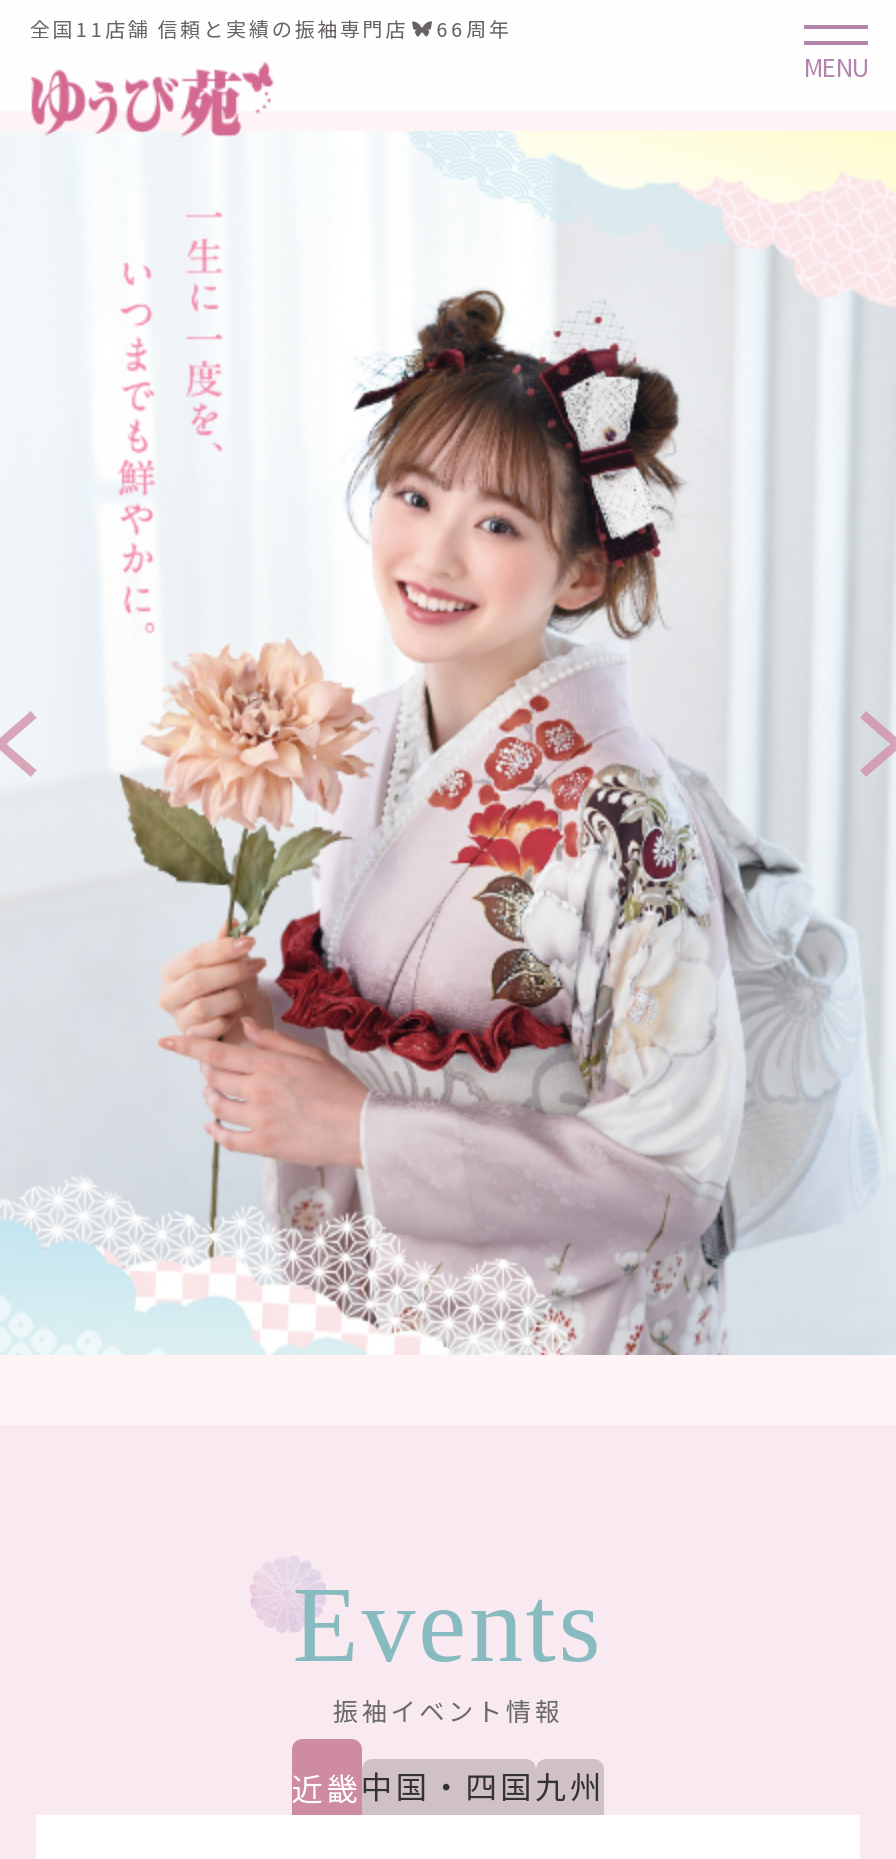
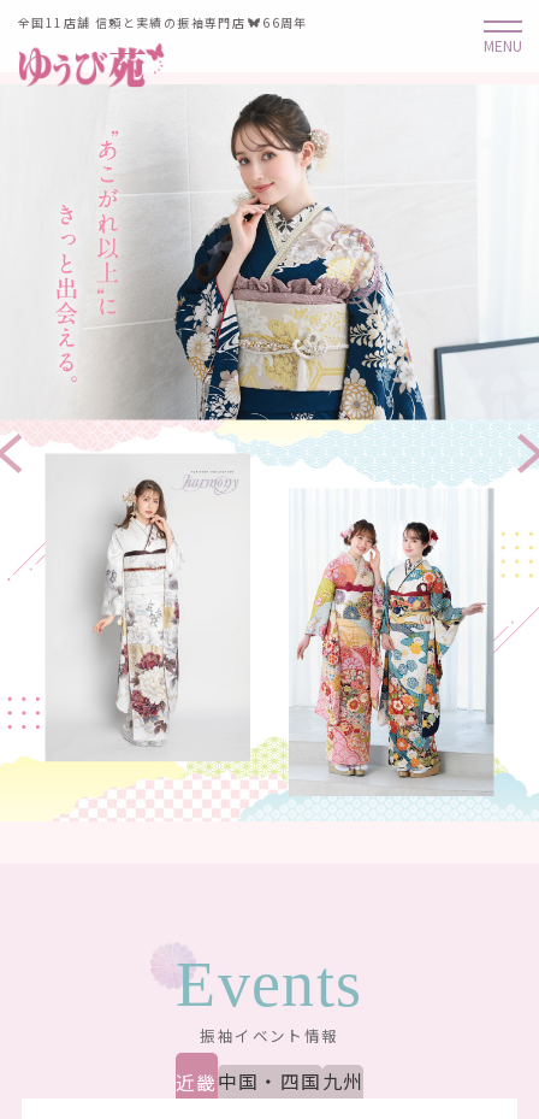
[6,131,890,1357] [image] -> [4,86,535,821] [image]

